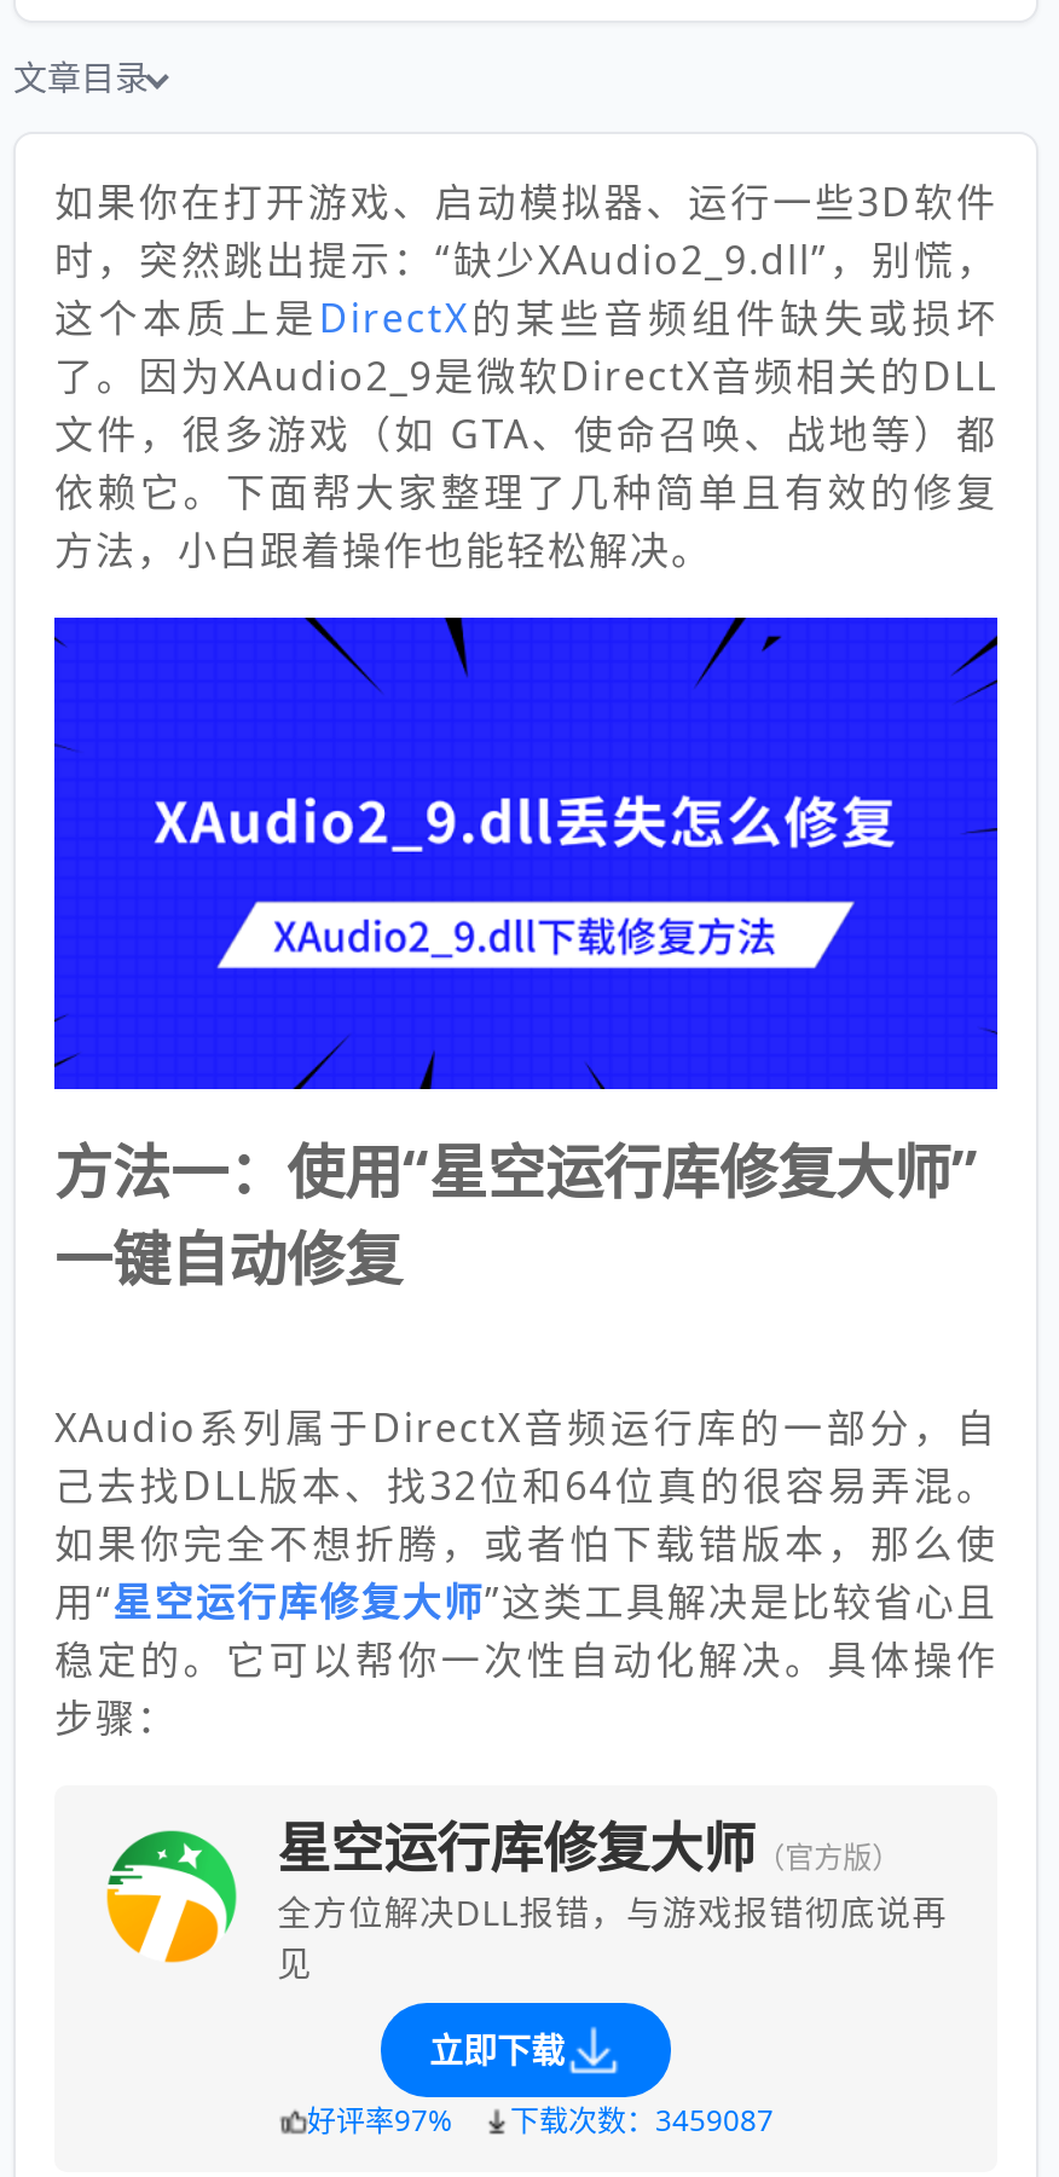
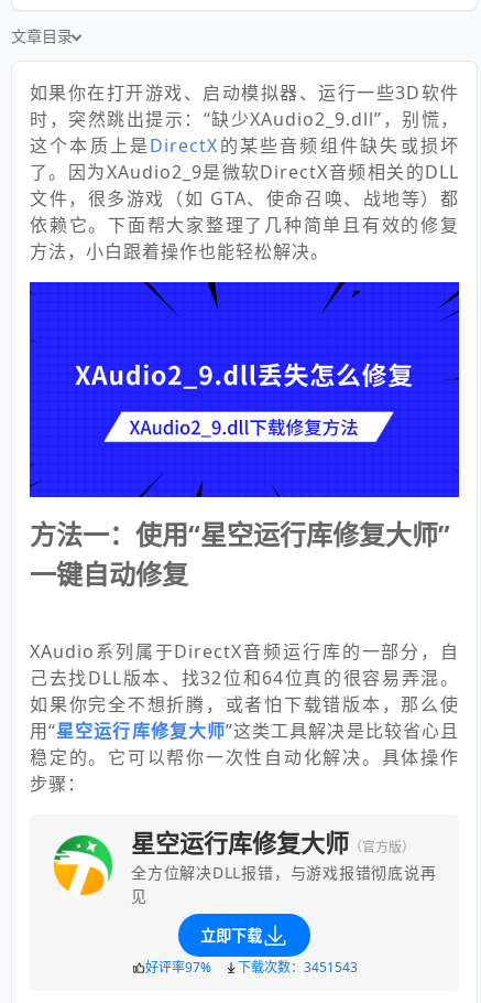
[307,2099,774,2140] 好评率97% 下载次数：3459087 -> [145,958,357,976] 好评率97% 下载次数：3451543

